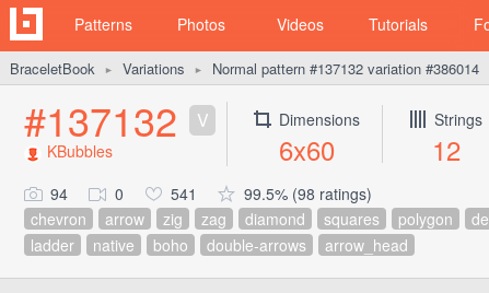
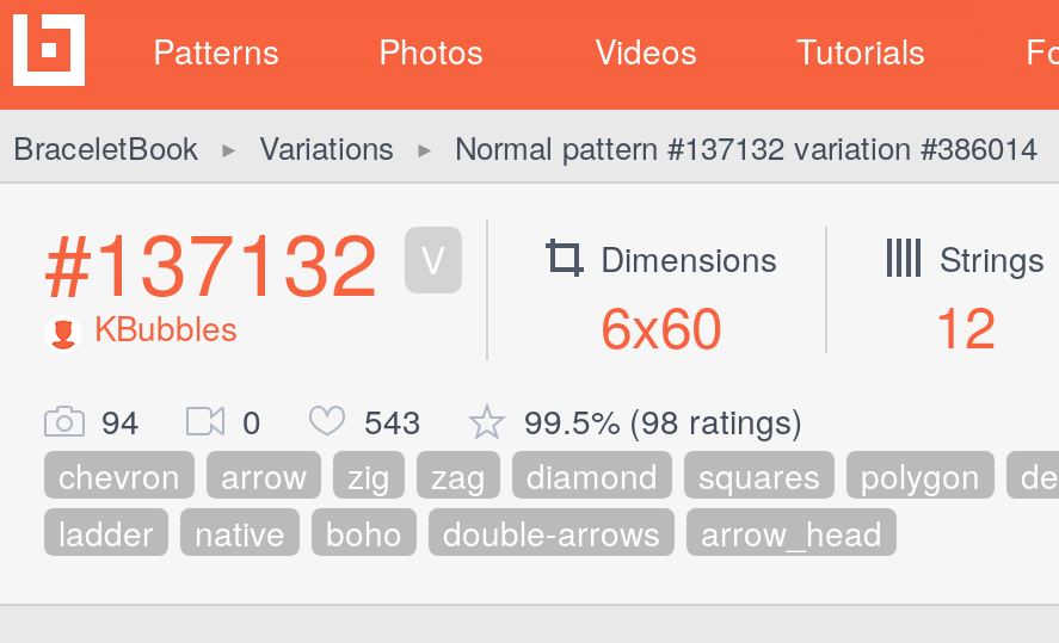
[171,183,197,205] 541 -> [364,397,421,444] 543

